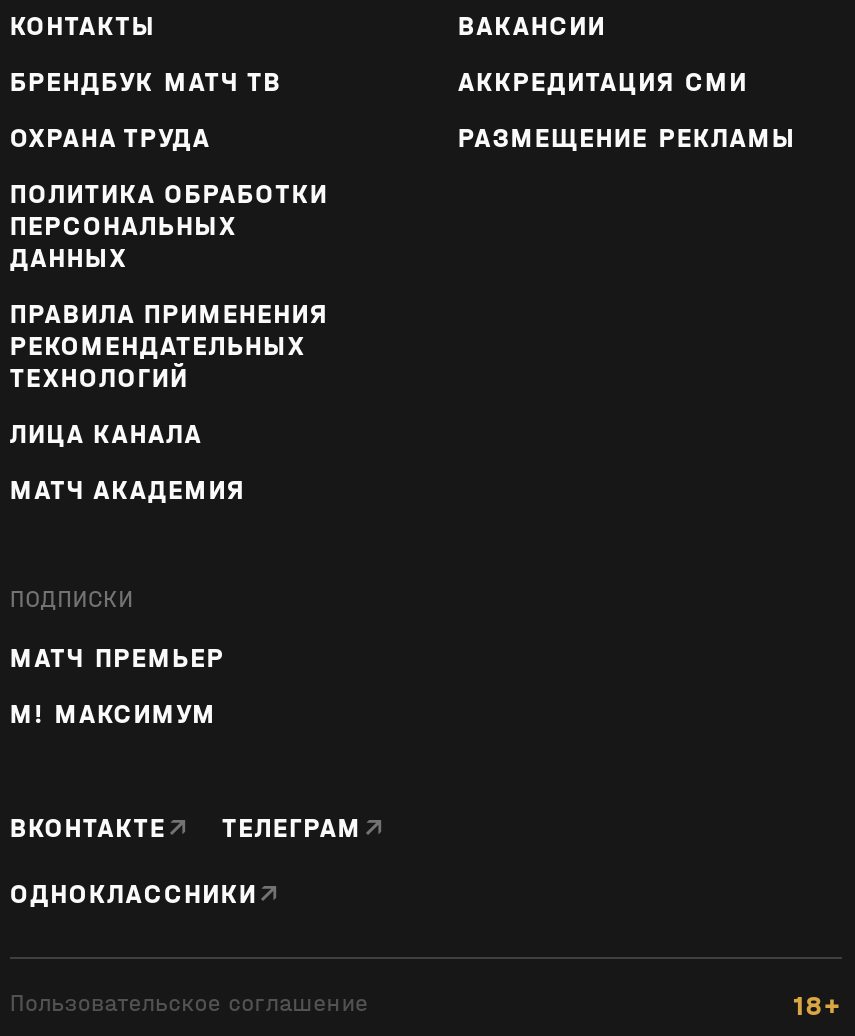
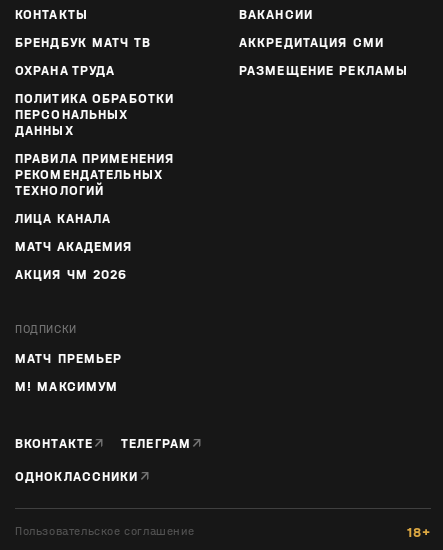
none -> [15,266,128,283] АКЦИЯ ЧМ 2026

